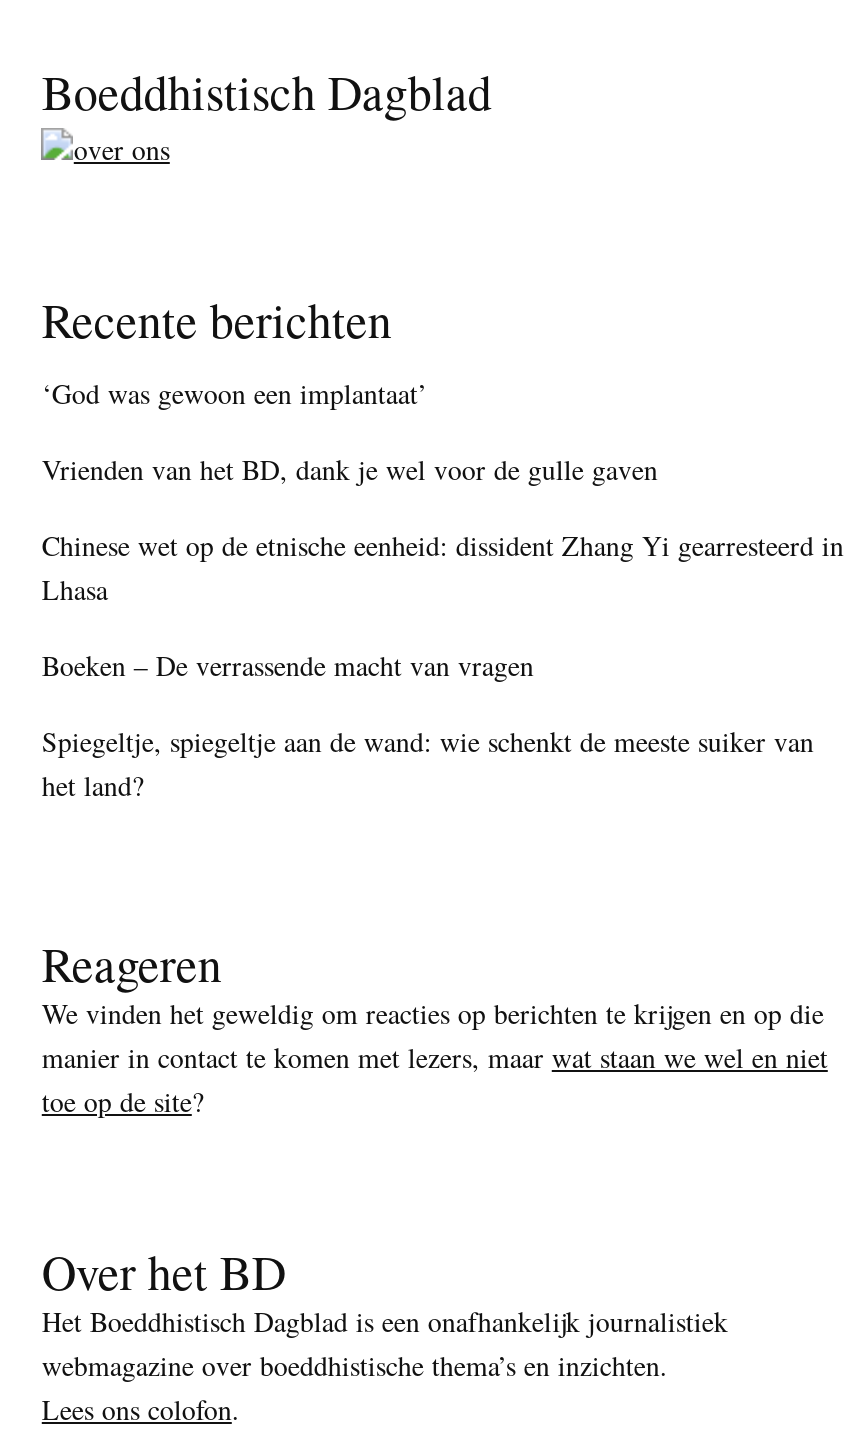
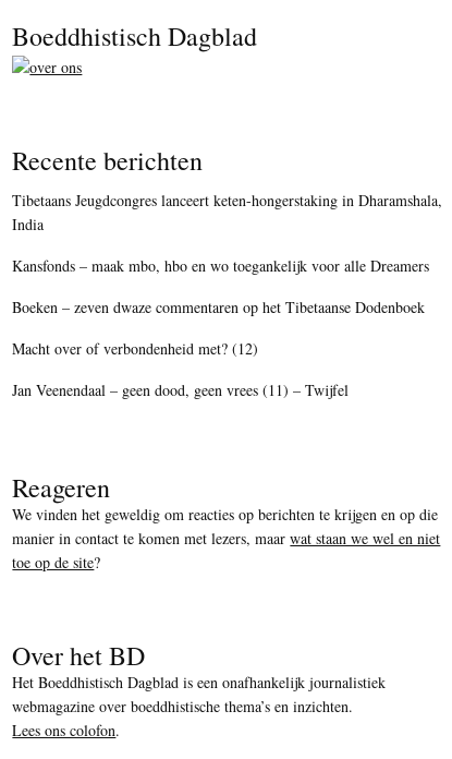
[42,374,428,412] ‘God was gewoon een implantaat’ -> [12,190,443,234] Tibetaans Jeugdcongres lanceert keten-hongerstaking in Dharamshala, | India
[42,450,658,488] Vrienden van het BD, dank je wel voor de gulle gaven -> [12,255,430,276] Kansfonds – maak mbo, hbo en wo toegankelijk voor alle Dreamers
[42,526,844,608] Chinese wet op de etnische eenheid: dissident Zhang Yi gearresteerd in | Lhasa -> [12,296,425,317] Boeken – zeven dwaze commentaren op het Tibetaanse Dodenboek
[42,646,534,684] Boeken – De verrassende macht van vragen -> [12,338,259,359] Macht over of verbondenheid met? (12)
[42,722,814,804] Spiegeltje, spiegeltje aan de wand: wie schenkt de meeste suiker van | het land? -> [12,379,349,400] Jan Veenendaal – geen dood, geen vrees (11) – Twijfel

